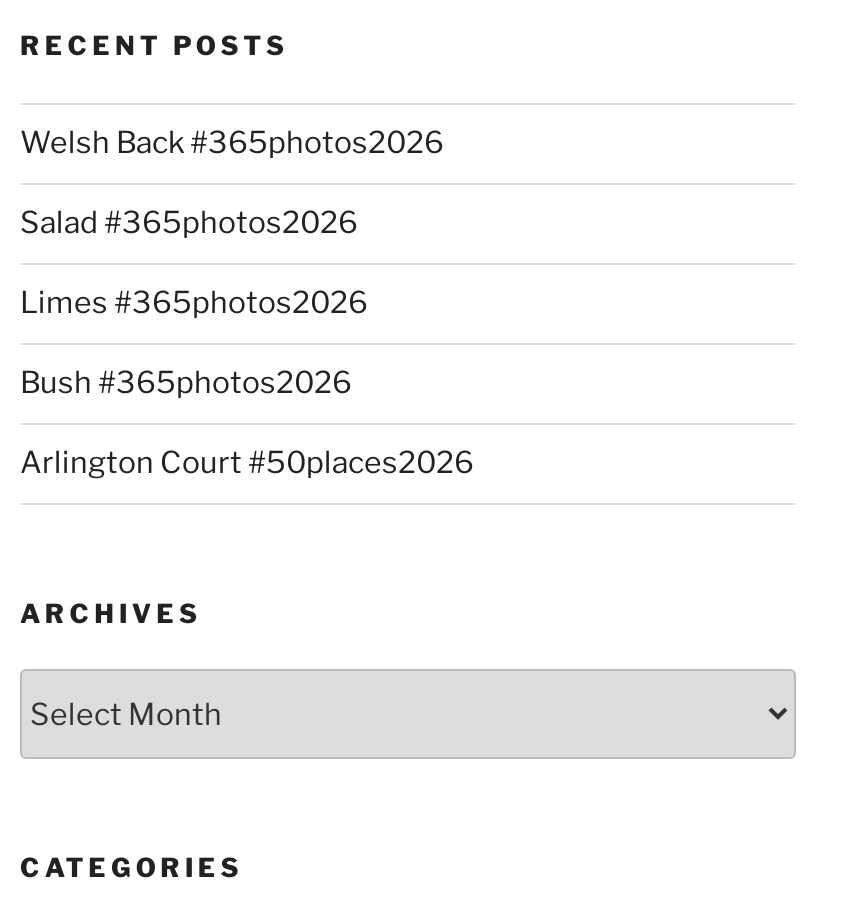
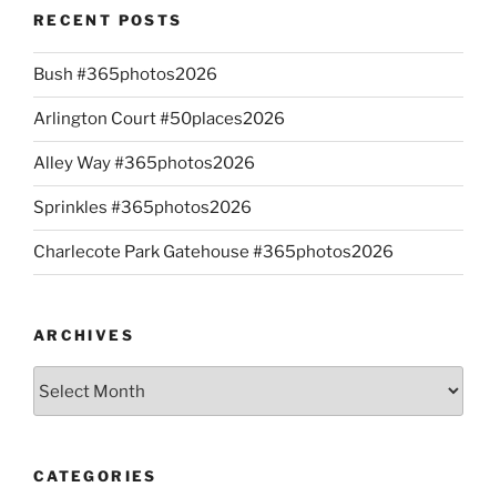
[20,125,444,321] Welsh Back #365photos2026 | Salad #365photos2026 | Limes #365photos2026 -> none
moved [20,365,474,481] -> [33,65,285,129]: Bush #365photos2026 | Arlington Court #50places2026
none -> [33,153,394,262] Alley Way #365photos2026 | Sprinkles #365photos2026 | Charlecote Park Gatehouse #365photos2026

